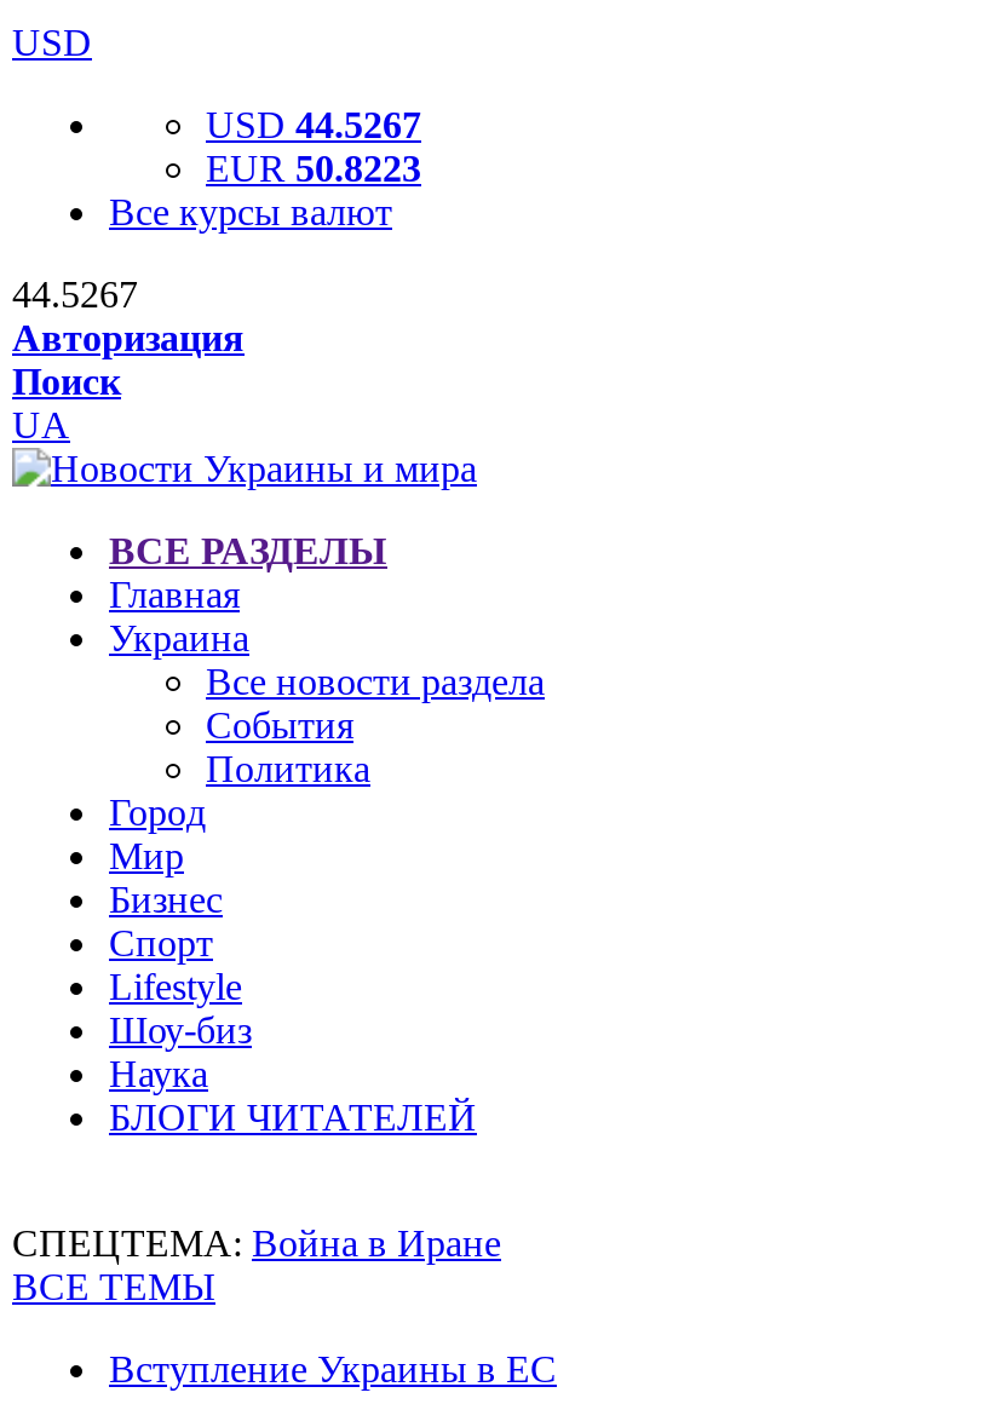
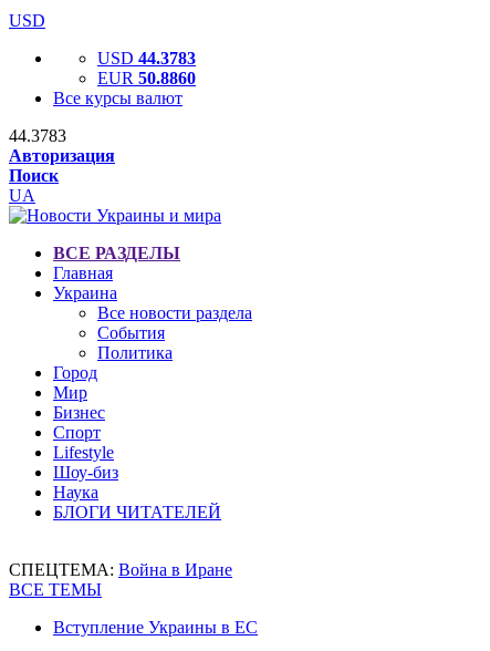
[206,104,421,145] USD 44.5267 -> [97,49,196,68] USD 44.3783
[206,148,421,189] EUR 50.8223 -> [97,69,196,87] EUR 50.8860
[12,274,138,315] 44.5267 -> [9,126,66,145] 44.3783

